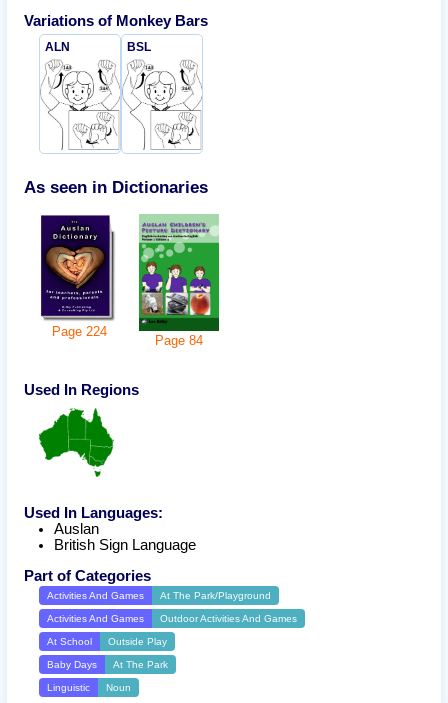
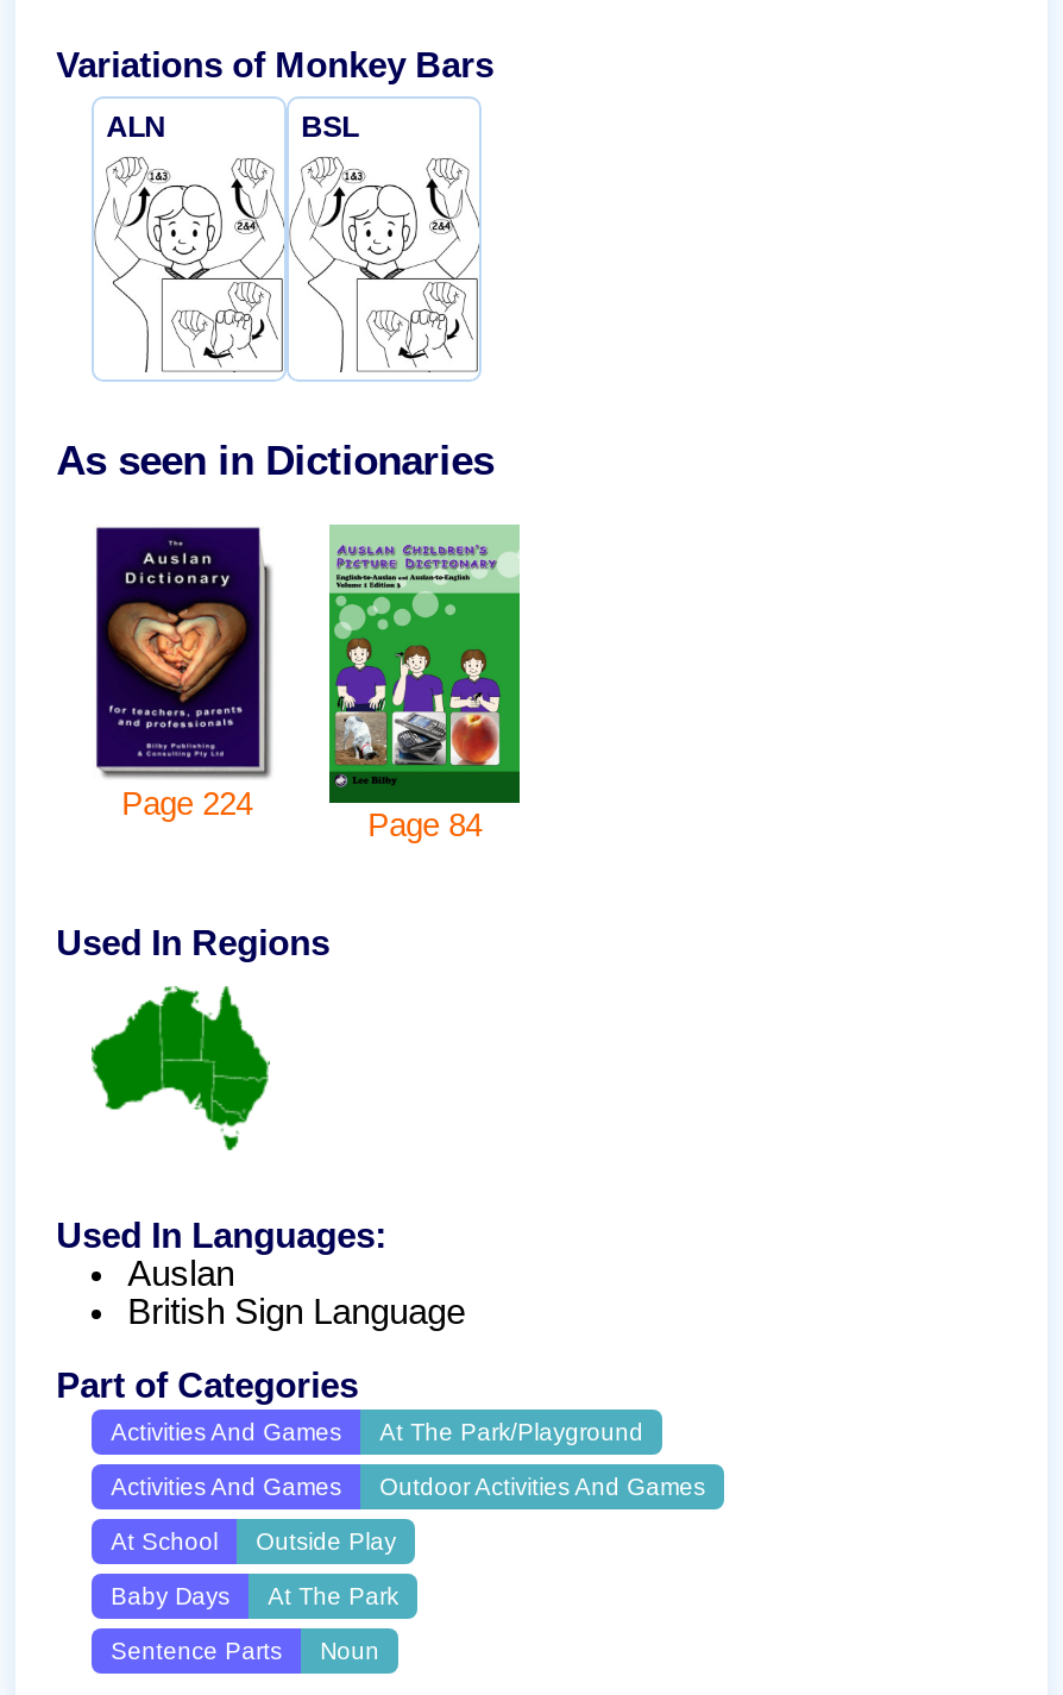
[47,682,90,693] Linguistic -> [111,1637,282,1663] Sentence Parts

